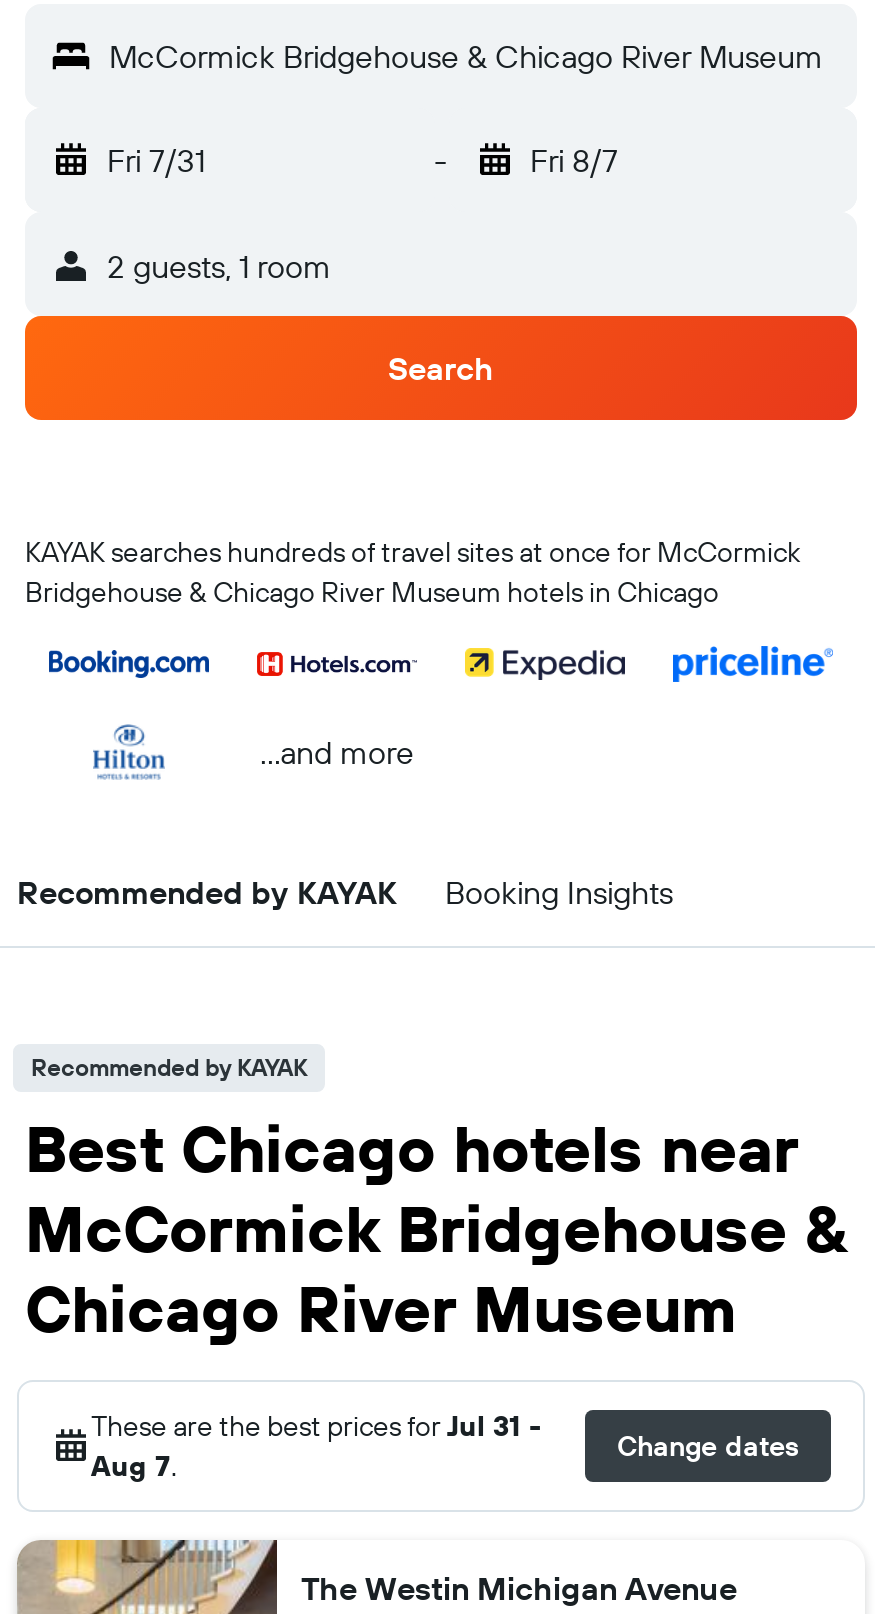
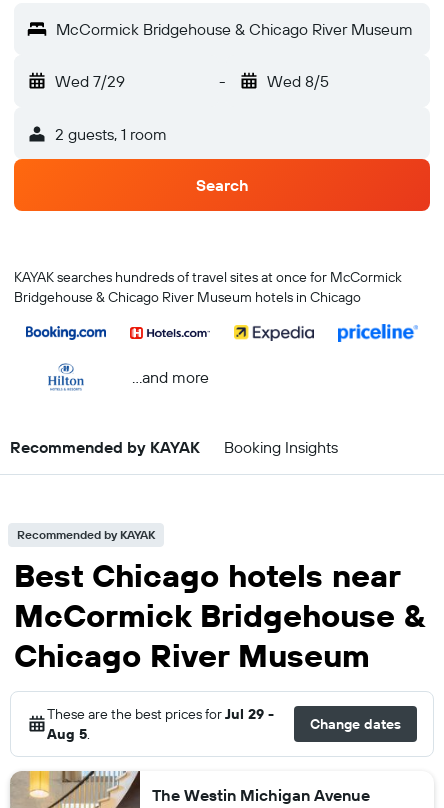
[107,140,205,180] Fri 7/31 -> [55,71,125,91] Wed 7/29
[530,140,618,180] Fri 8/7 -> [266,71,328,91] Wed 8/5
[91,1408,541,1444] These are the best prices for Jul 31 - -> [47,705,274,723] These are the best prices for Jul 29 -
[91,1448,177,1484] Aug 7. -> [47,725,90,743] Aug 5.

